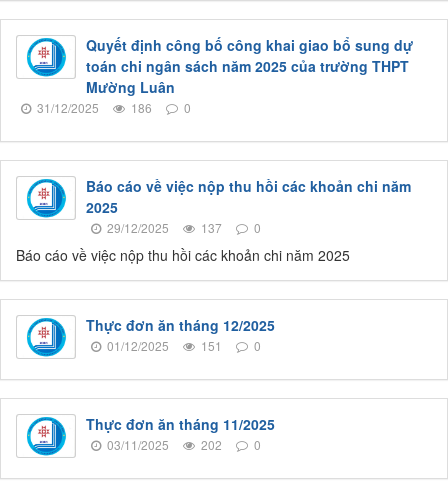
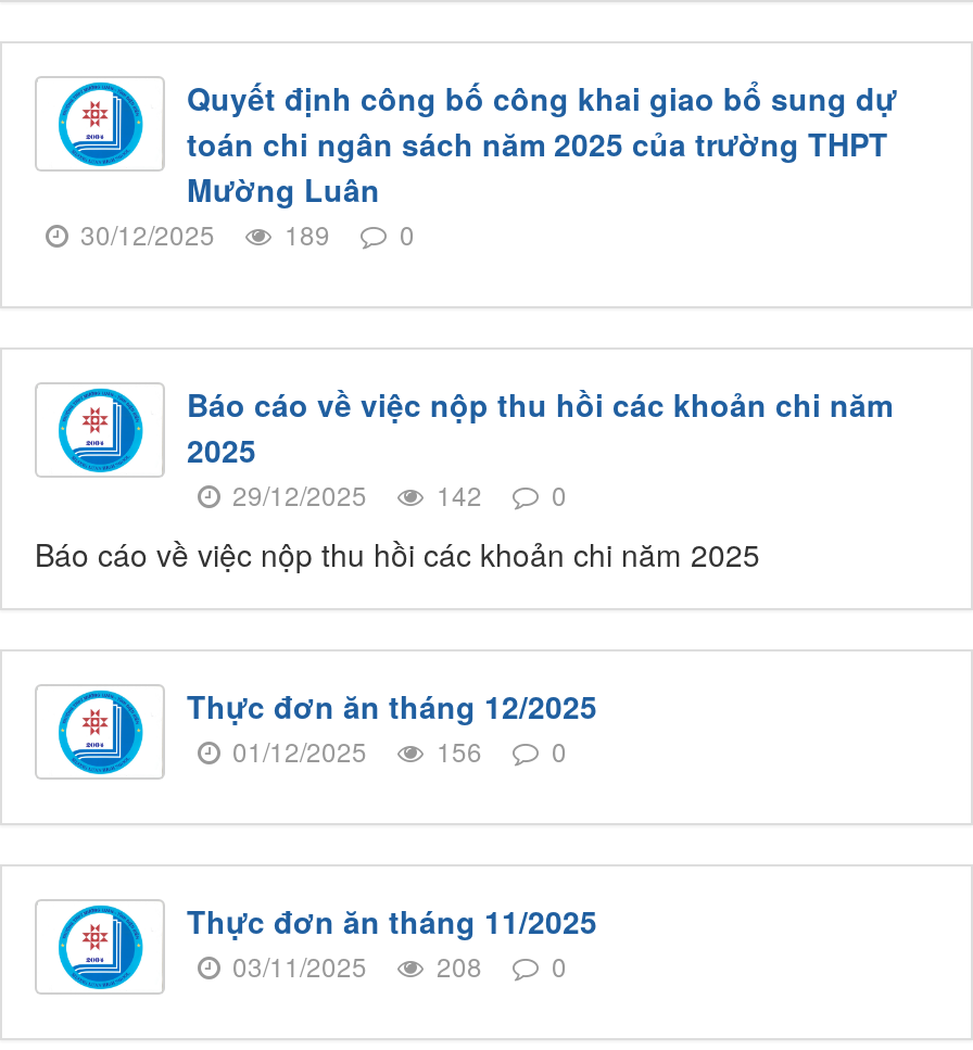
[34,99,99,116] 31/12/2025 -> [74,215,215,252] 30/12/2025
[128,99,152,116] 186 -> [278,215,330,252] 189
[104,219,261,236] 29/12/2025 137 0 -> [226,476,567,513] 29/12/2025 142 0
[104,337,261,354] 01/12/2025 151 0 -> [226,732,567,769] 01/12/2025 156 0
[104,436,261,453] 03/11/2025 202 0 -> [226,947,567,984] 03/11/2025 208 0

